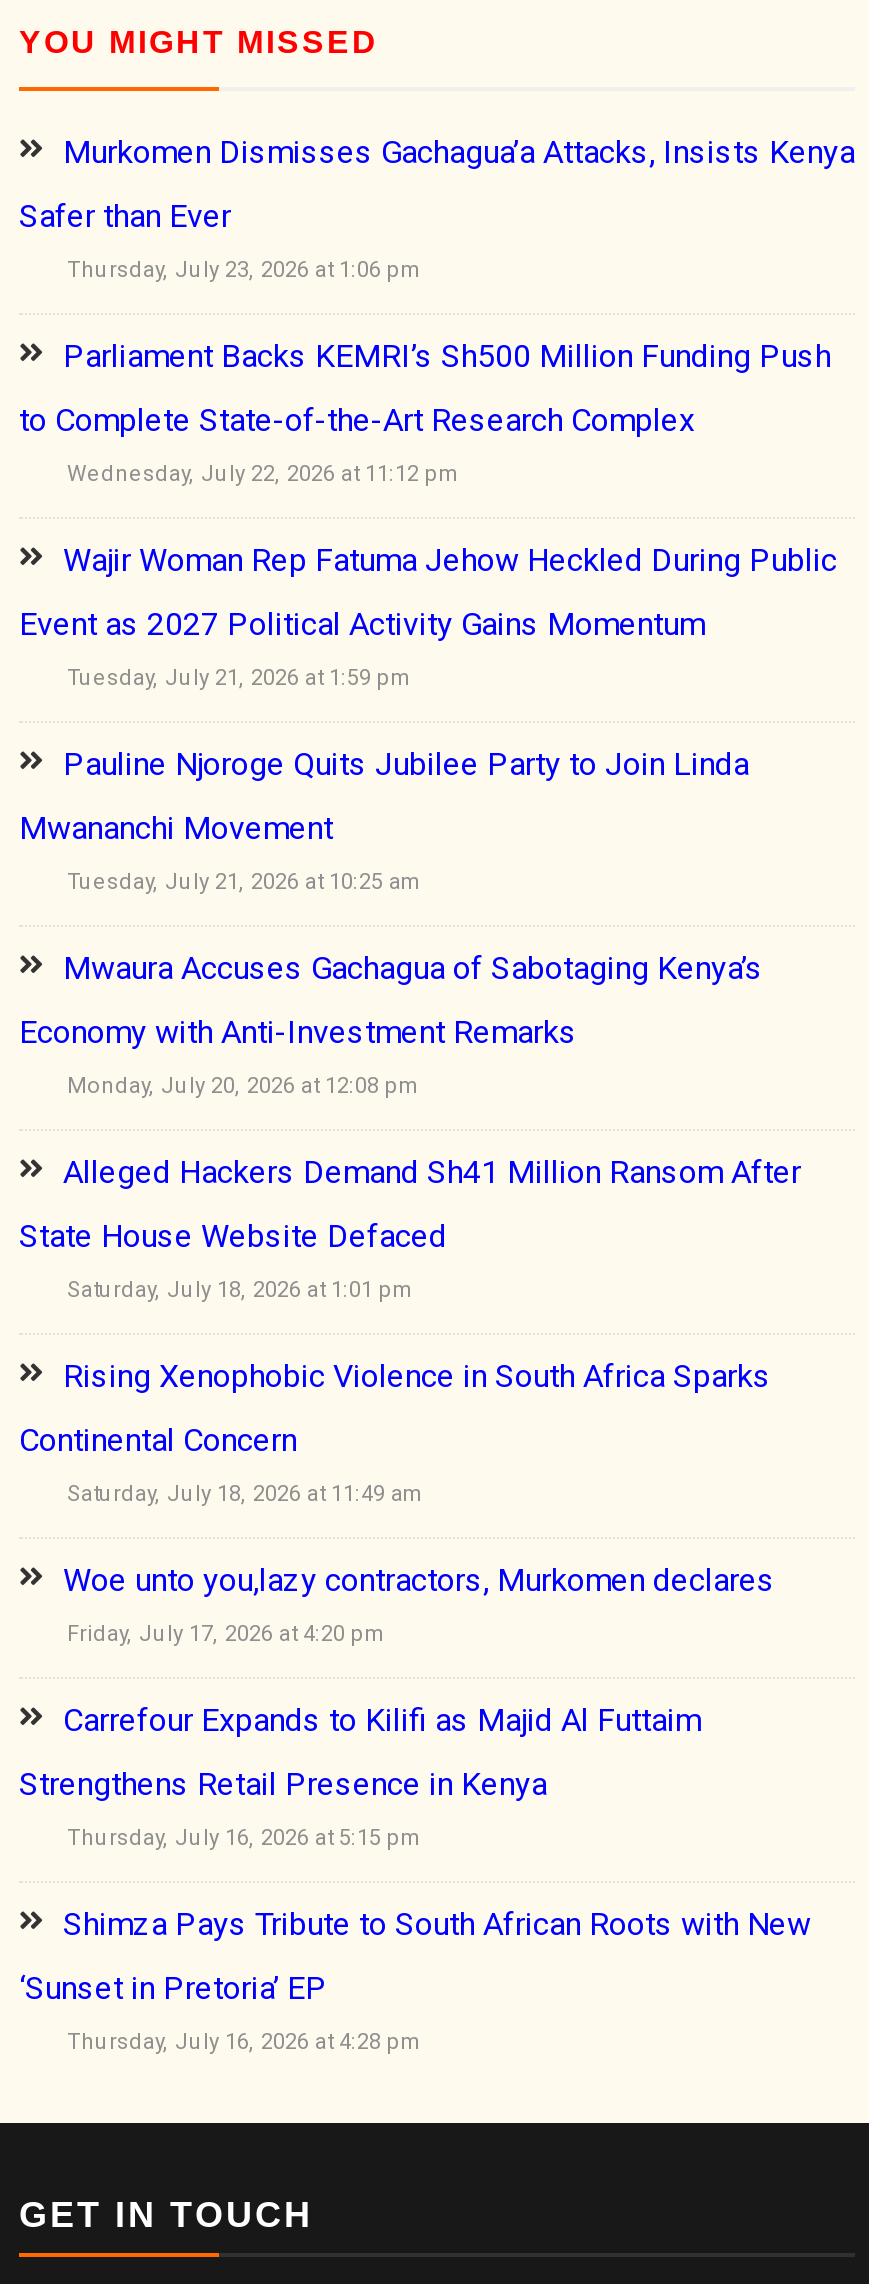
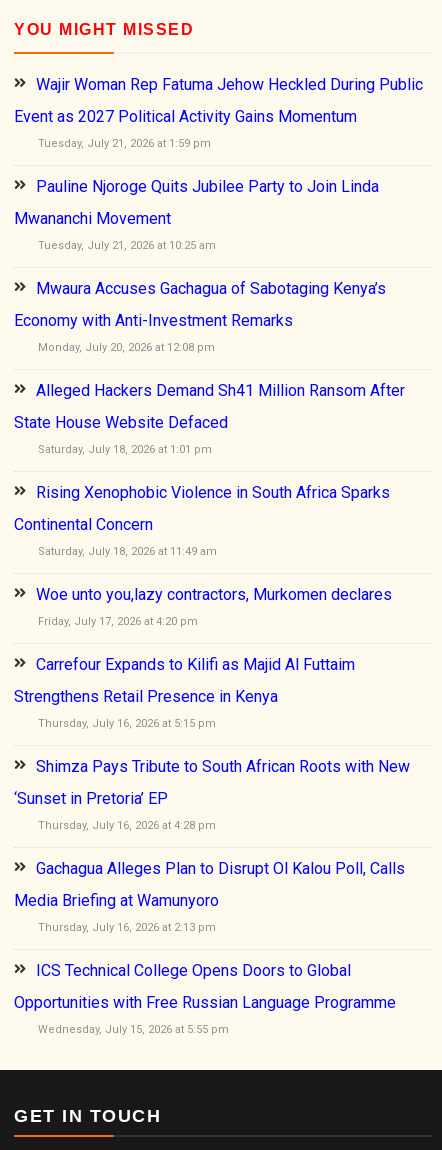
[19,133,855,487] Murkomen Dismisses Gachagua’a Attacks, Insists Kenya | Safer than Ever | Thursday, July 23, 2026 at 1:06 pm | Parliament Backs KEMRI’s Sh500 Million Funding Push | to Complete State-of-the-Art Research Complex | Wednesday, July 22, 2026 at 11:12 pm -> none
moved [19,541,837,2055] -> [14,75,423,832]: Wajir Woman Rep Fatuma Jehow Heckled During Public | Event as 2027 Political Activity Gains Momentum | Tuesday, July 21, 2026 at 1:59 pm | ... | ‘Sunset in Pretoria’ EP | Thursday, July 16, 2026 at 4:28 pm
none -> [14,859,405,1036] Gachagua Alleges Plan to Disrupt Ol Kalou Poll, Calls | Media Briefing at Wamunyoro | Thursday, July 16, 2026 at 2:13 pm | ICS Technical College Opens Doors to Global | Opportunities with Free Russian Language Programme | Wednesday, July 15, 2026 at 5:55 pm

